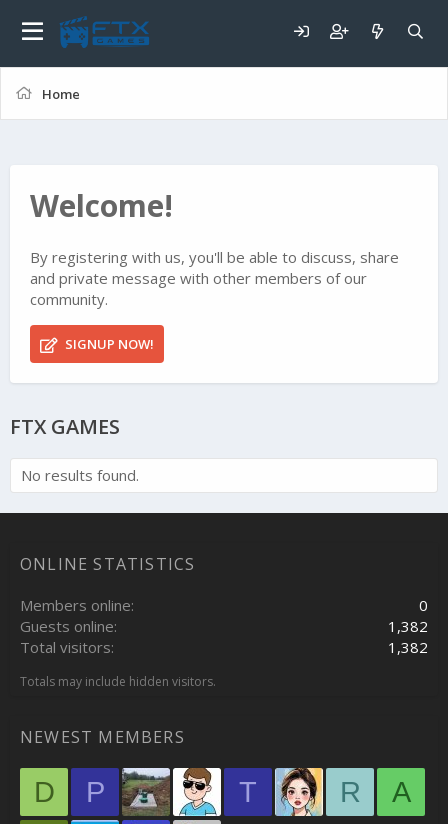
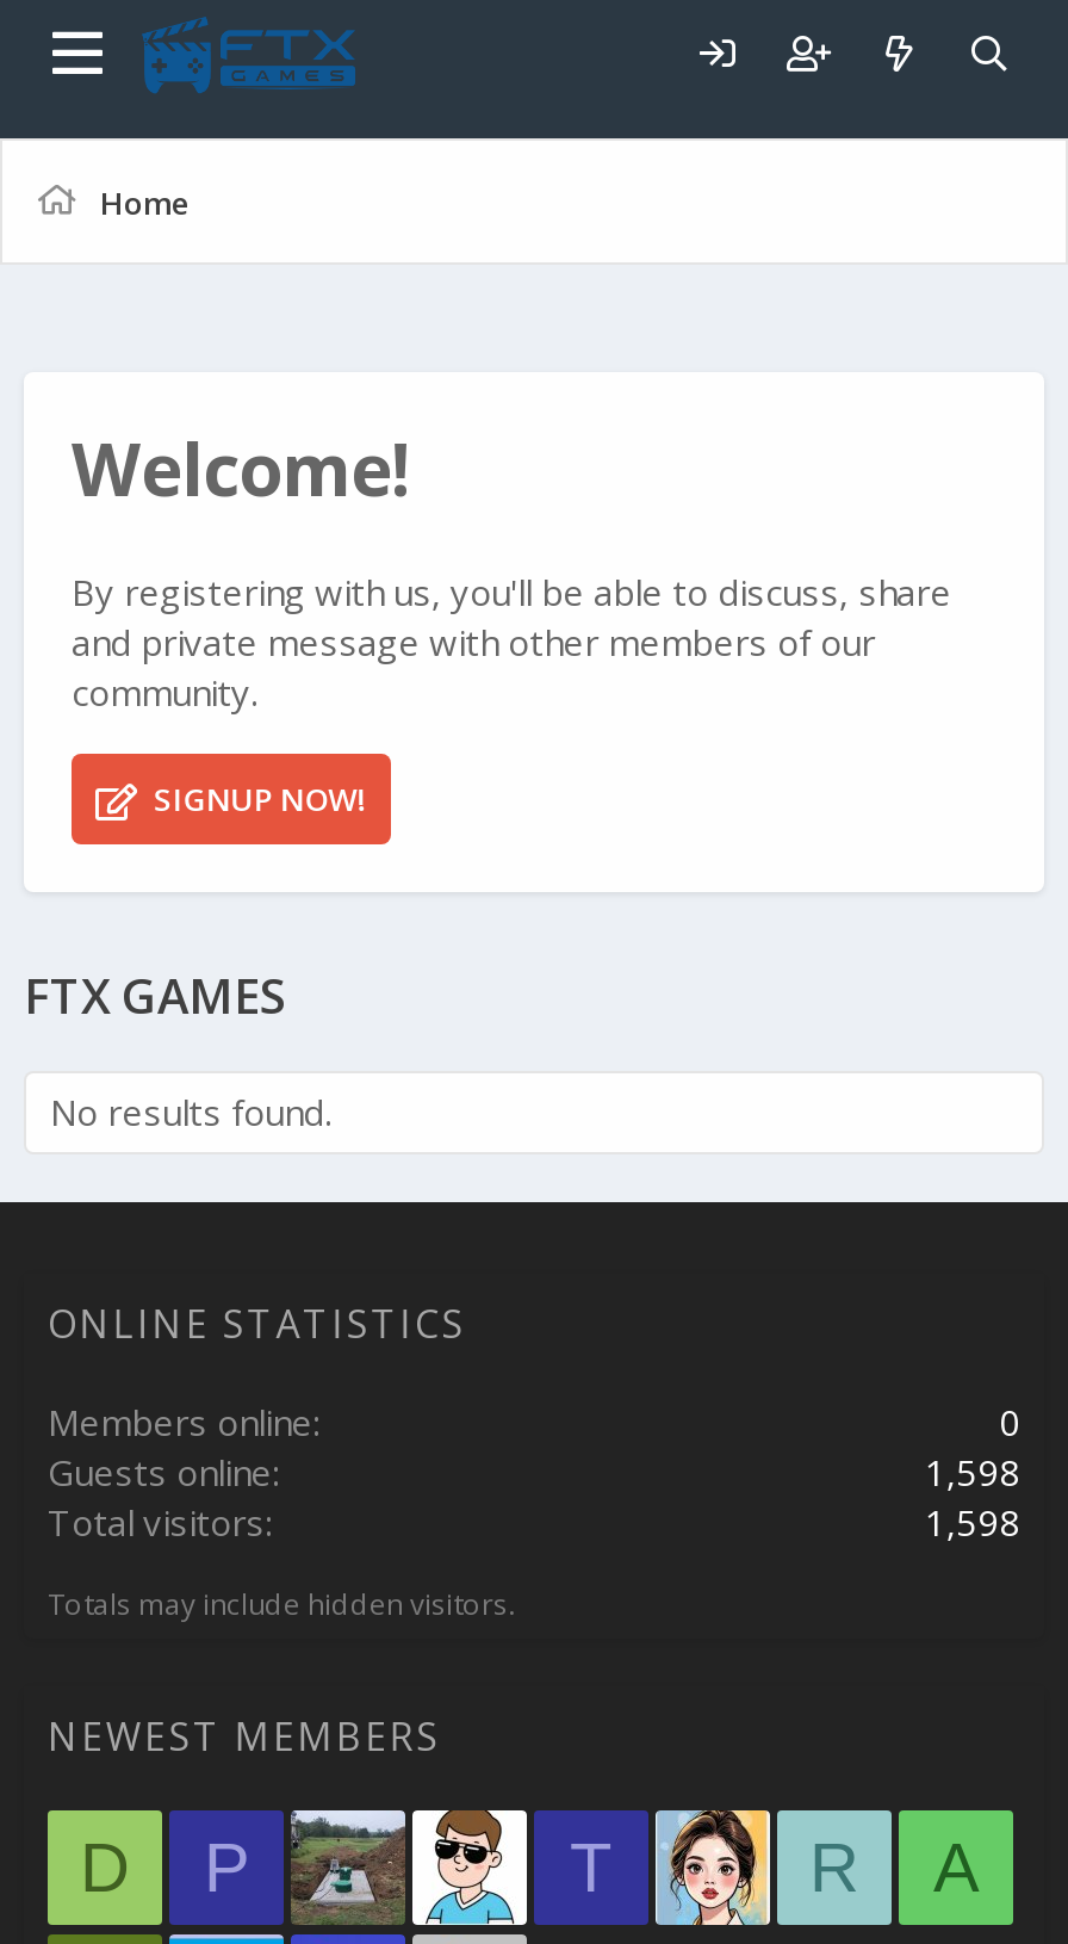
[388,616,428,636] 1,382 -> [925,1449,1020,1497] 1,598
[388,637,428,657] 1,382 -> [925,1499,1020,1547] 1,598

